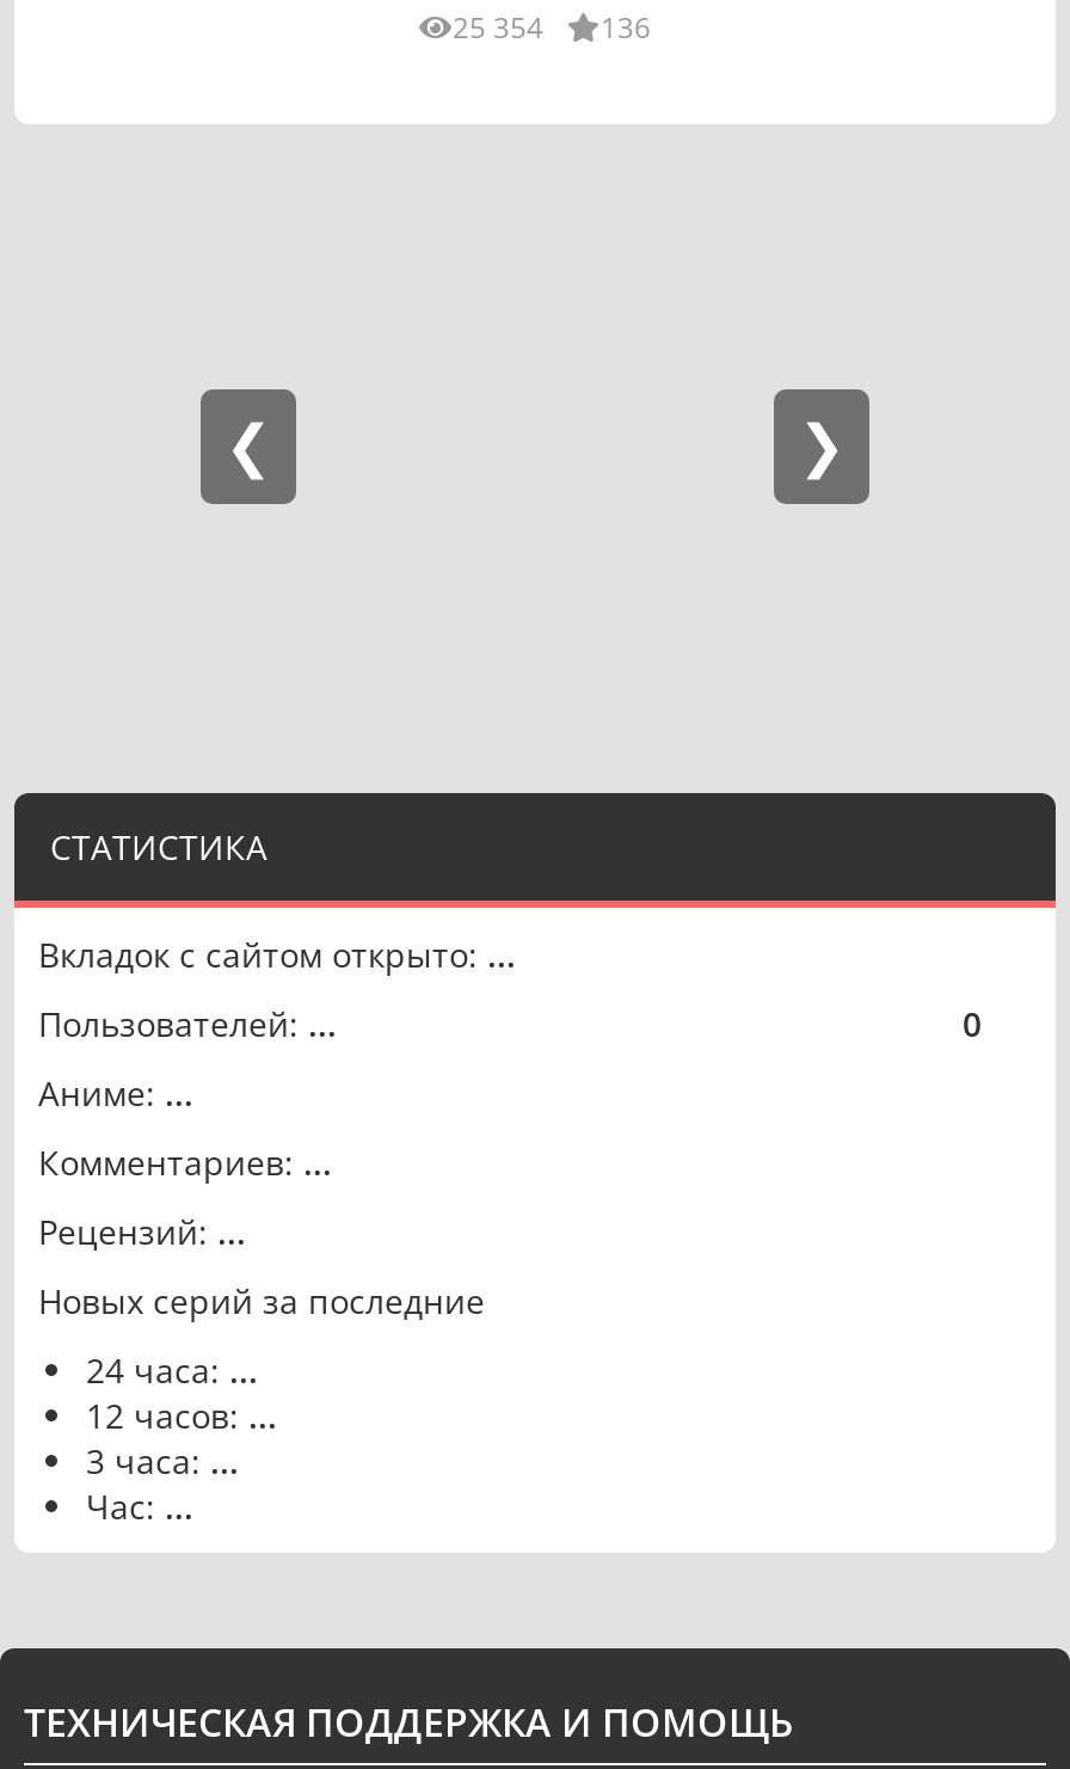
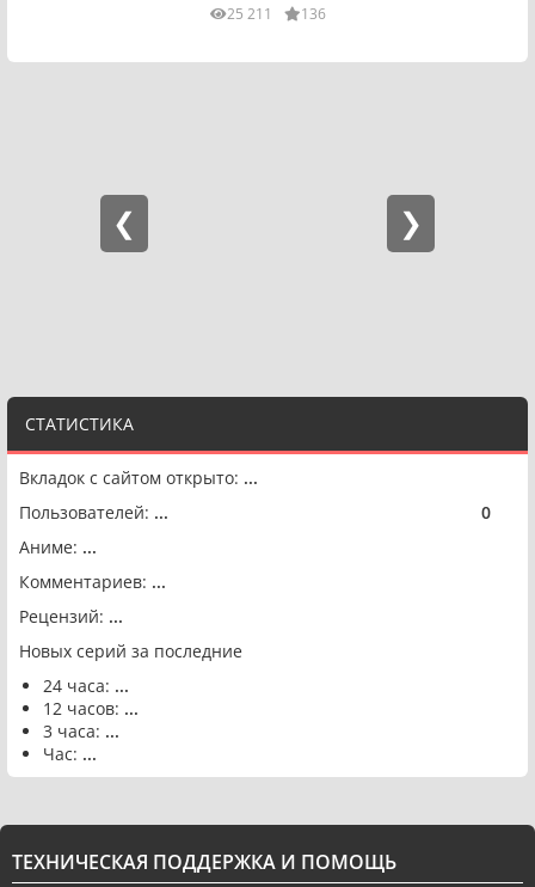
[453,6,651,47] 25 354 136 -> [226,3,325,23] 25 211 136

